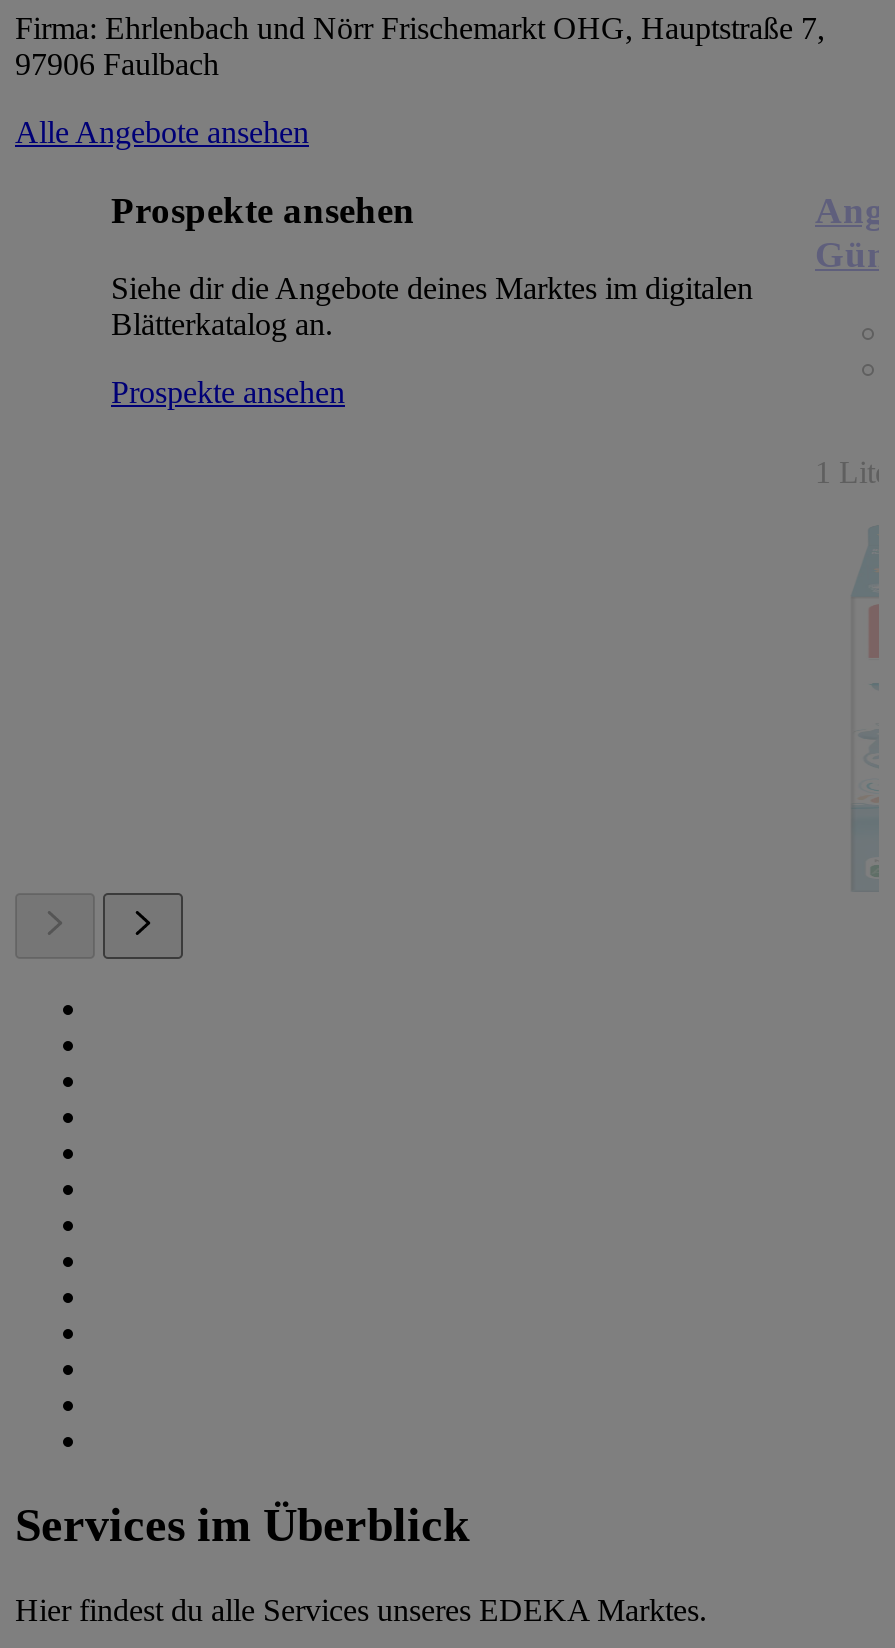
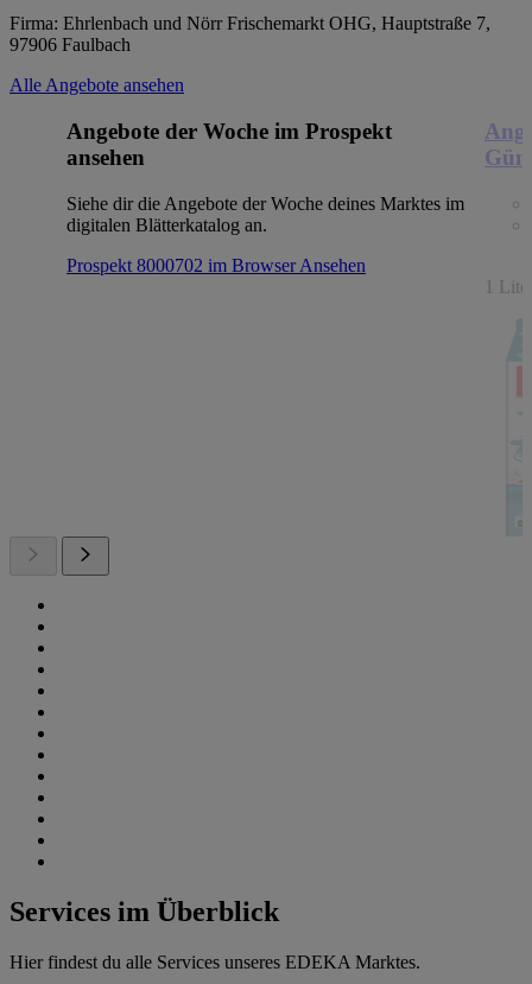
[111,189,415,231] Prospekte ansehen -> [66,119,392,170] Angebote der Woche im Prospekt | ansehen
[111,271,753,341] Siehe dir die Angebote deines Marktes im digitalen | Blätterkatalog an. -> [66,193,464,235] Siehe dir die Angebote der Woche deines Marktes im | digitalen Blätterkatalog an.
[111,375,345,409] Prospekte ansehen -> [66,255,366,275] Prospekt 8000702 im Browser Ansehen

